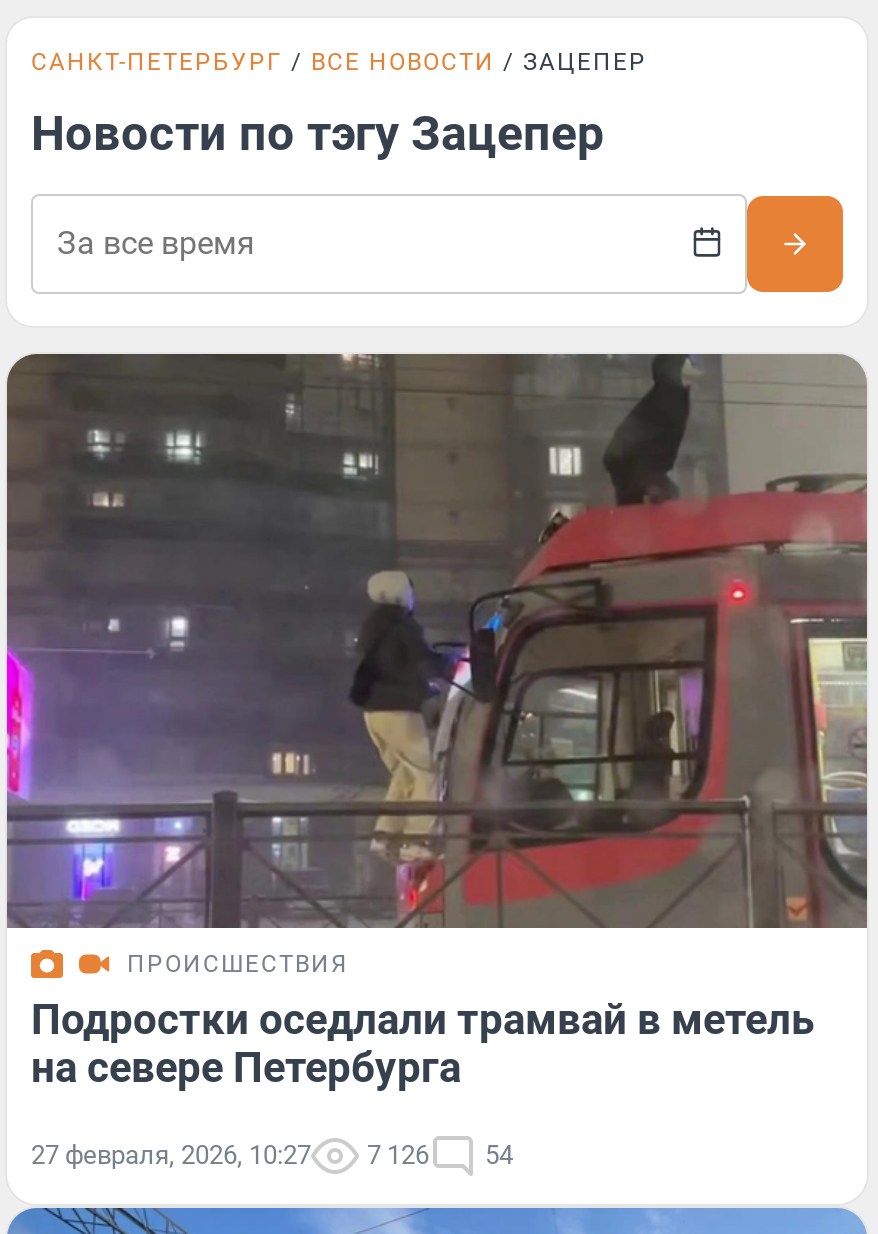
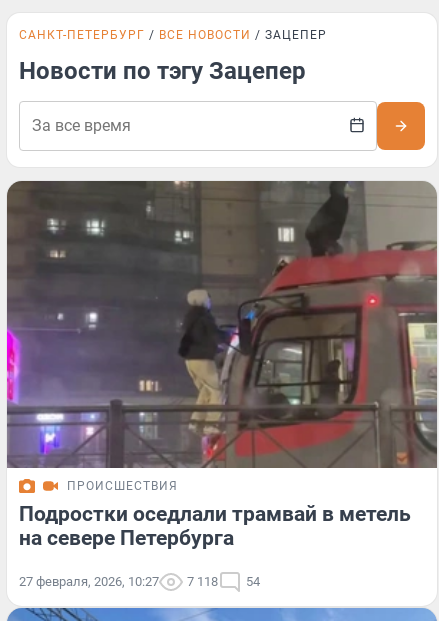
[31,1139,513,1169] 27 февраля, 2026, 10:27 7 126 54 -> [19,574,260,589] 27 февраля, 2026, 10:27 7 118 54

